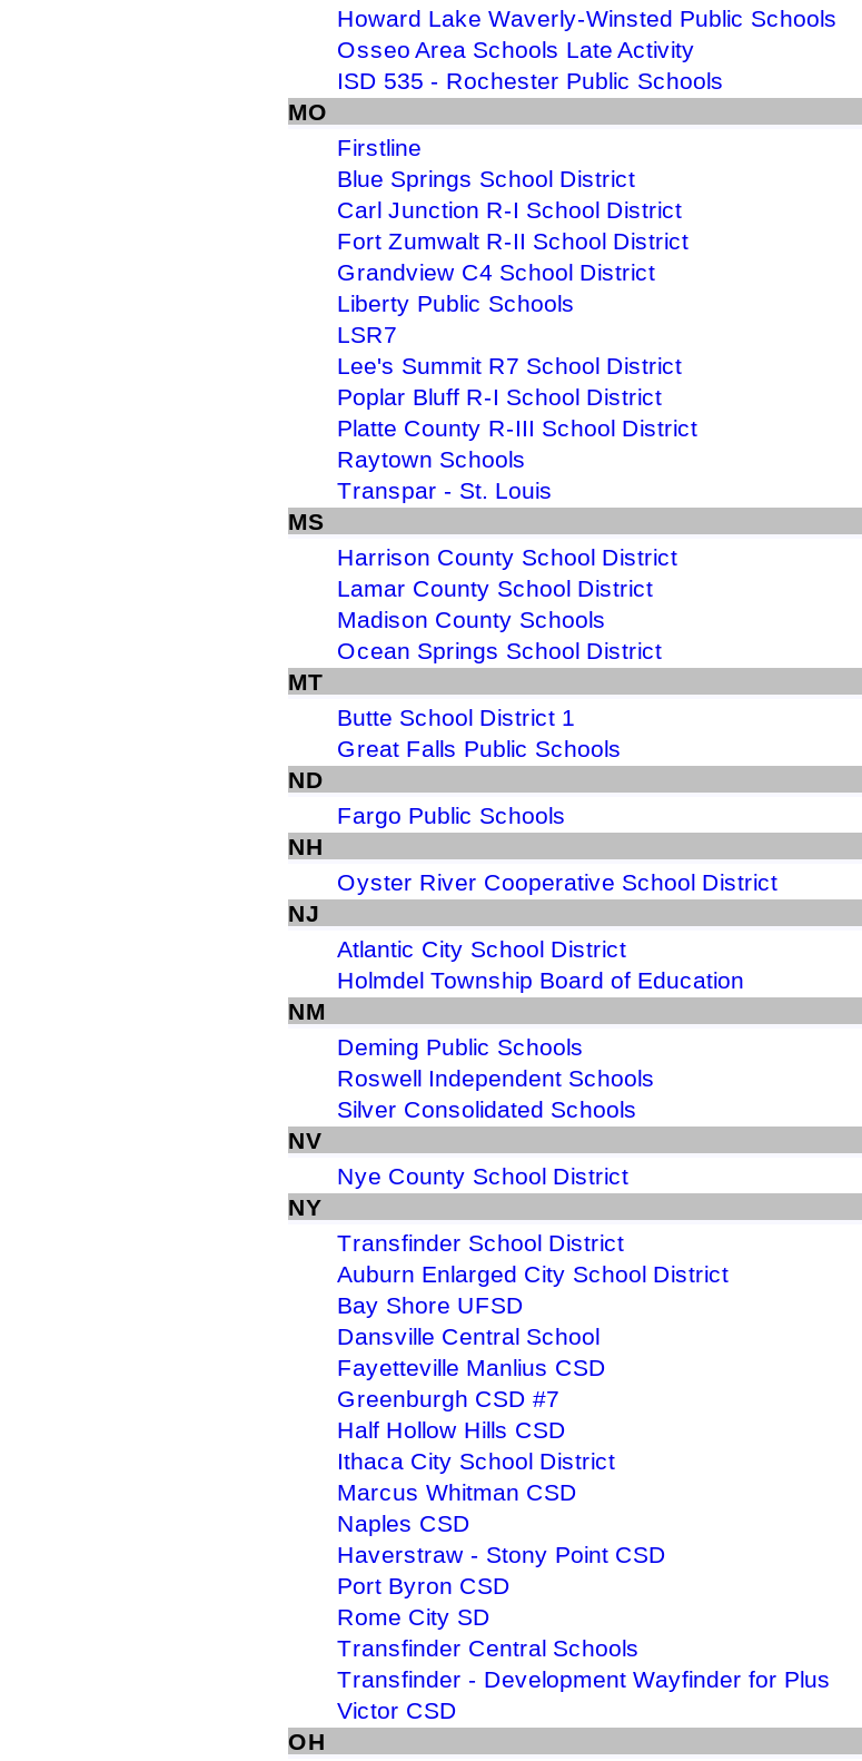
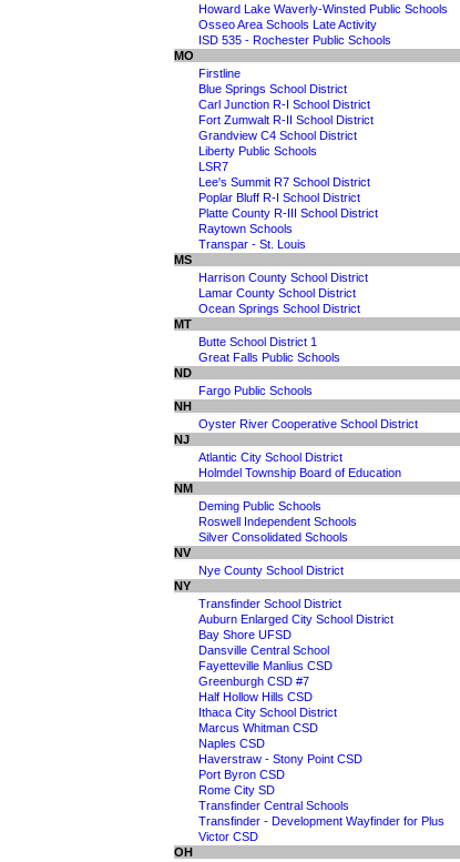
[337,606,606,632] Madison County Schools -> none

